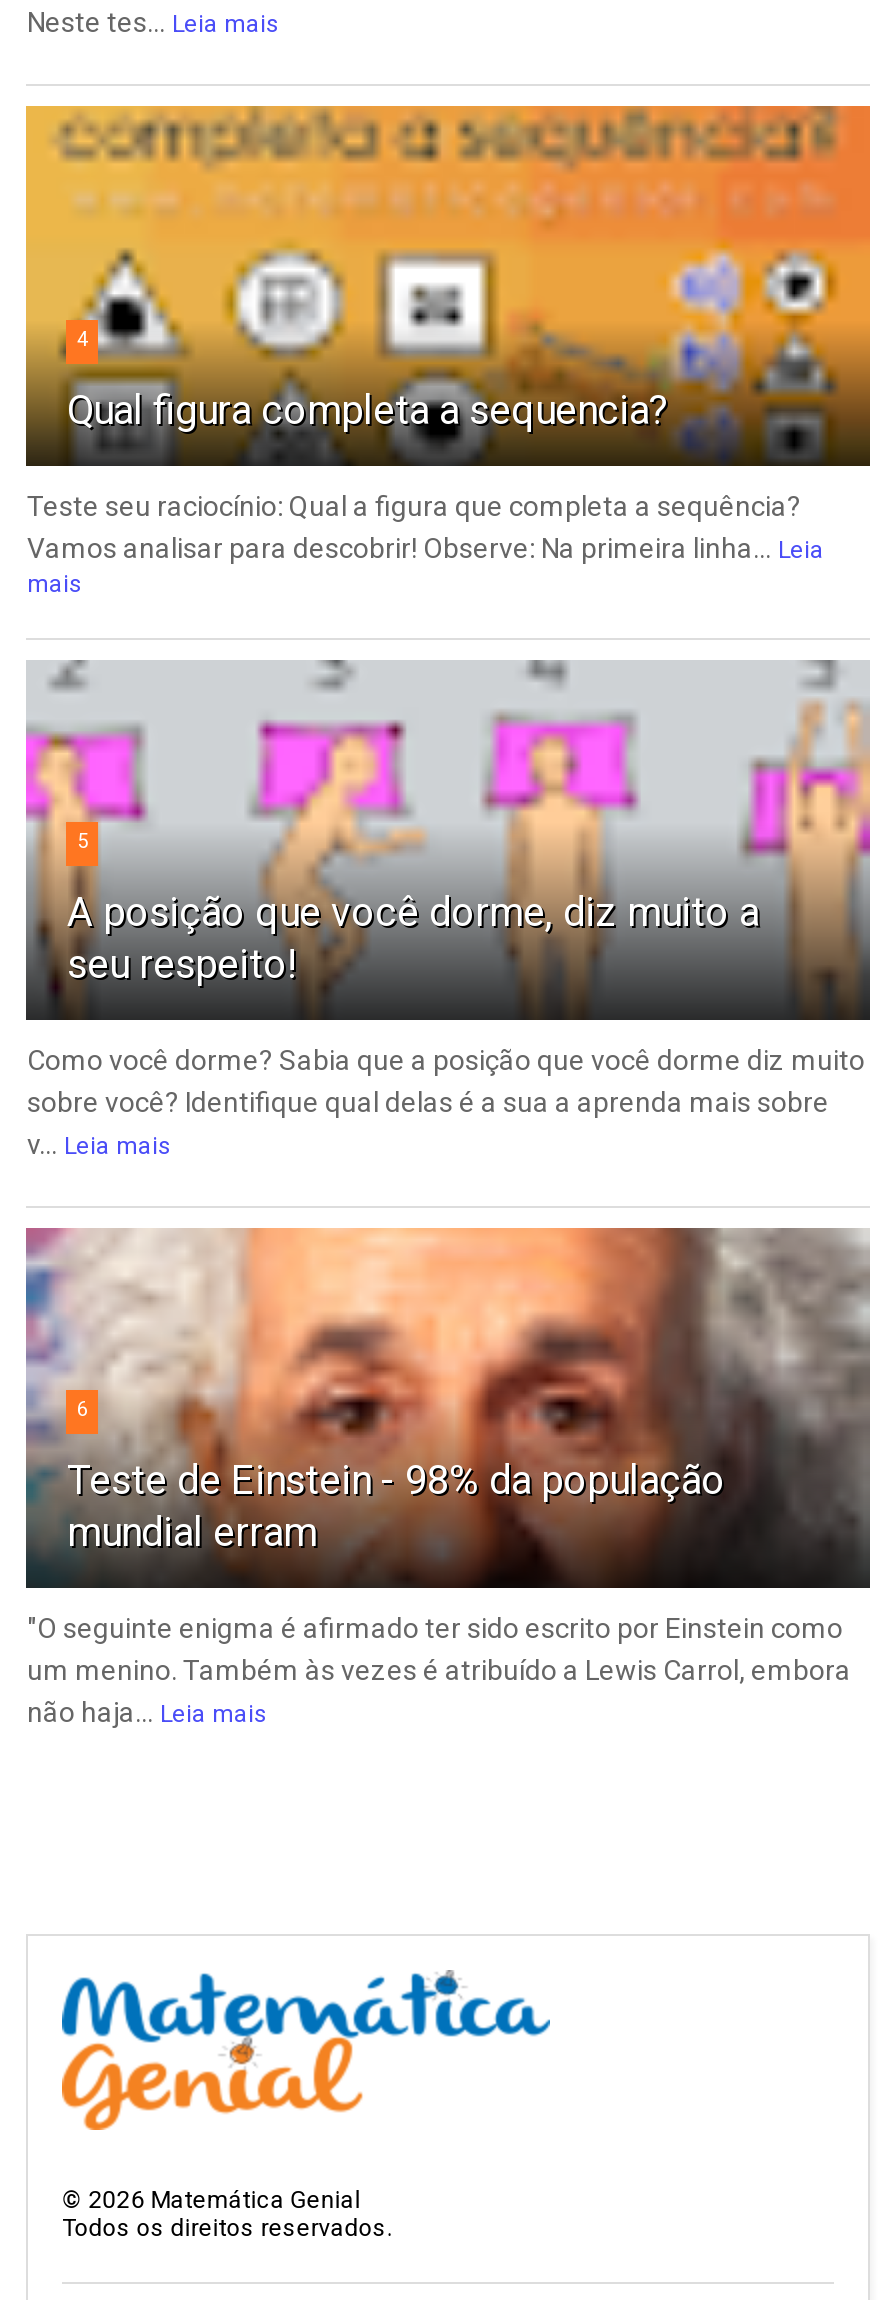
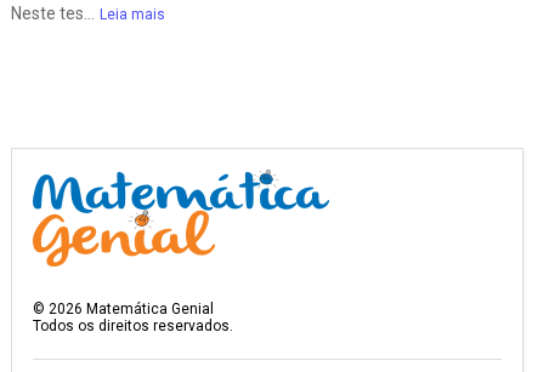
[24,104,872,598] [image] | 4 | Qual figura completa a sequencia? | Teste seu raciocínio: Qual a figura que completa a sequência? | Vamos analisar para descobrir! Observe: Na primeira linha... Leia | mais -> none
[24,658,872,1160] [image] | 5 | A posição que você dorme, diz muito a | seu respeito! | Como você dorme? Sabia que a posição que você dorme diz muito | sobre você? Identifique qual delas é a sua a aprenda mais sobre | v... Leia mais -> none
[24,1226,872,1728] [image] | 6 | Teste de Einstein - 98% da população | mundial erram | "O seguinte enigma é afirmado ter sido escrito por Einstein como | um menino. Também às vezes é atribuído a Lewis Carrol, embora | não haja... Leia mais -> none

